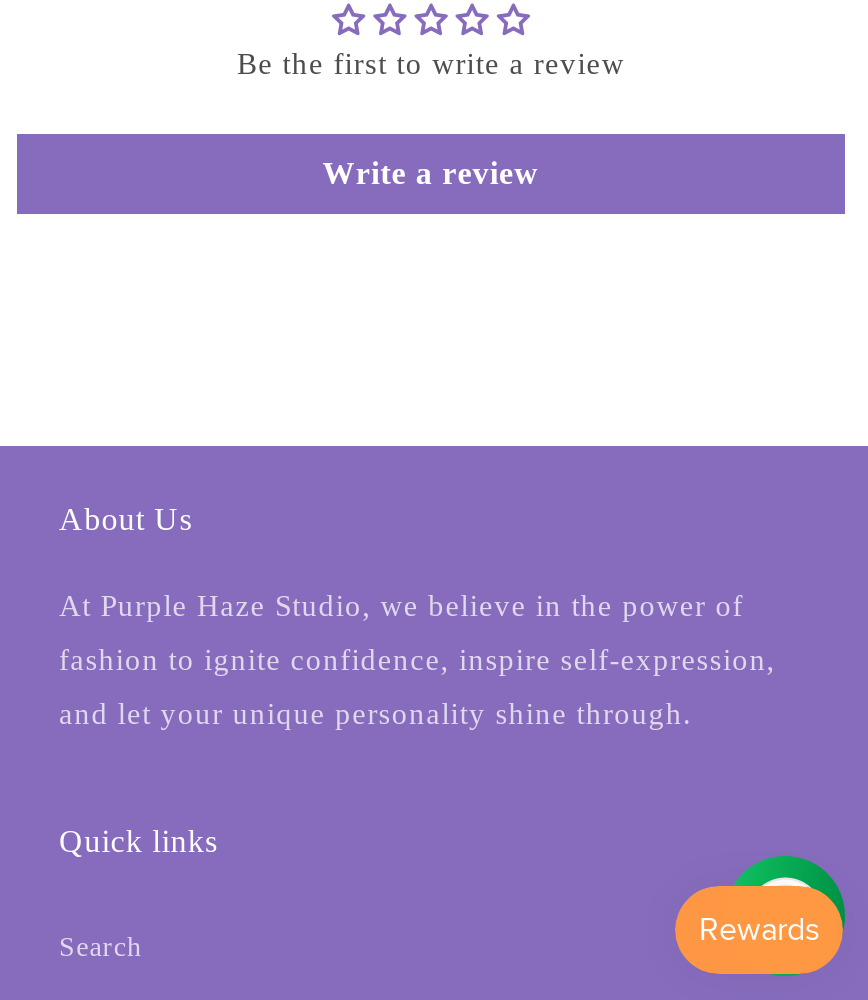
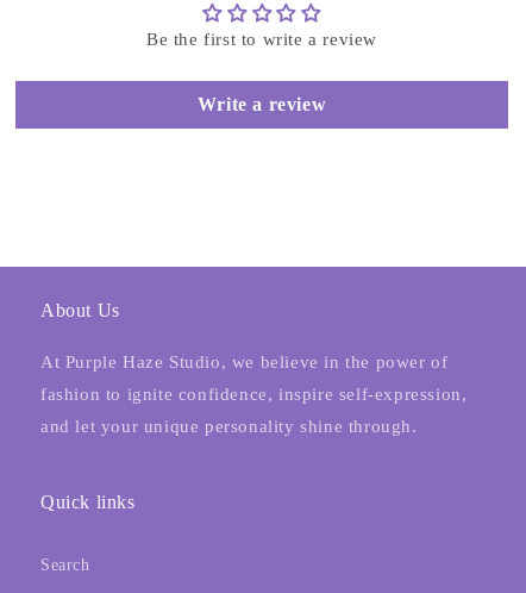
[673,854,847,978] [image] -> none

